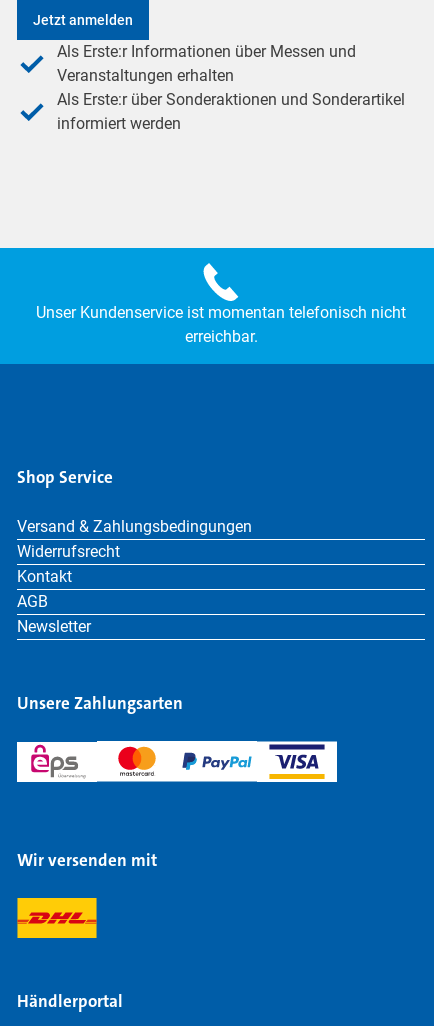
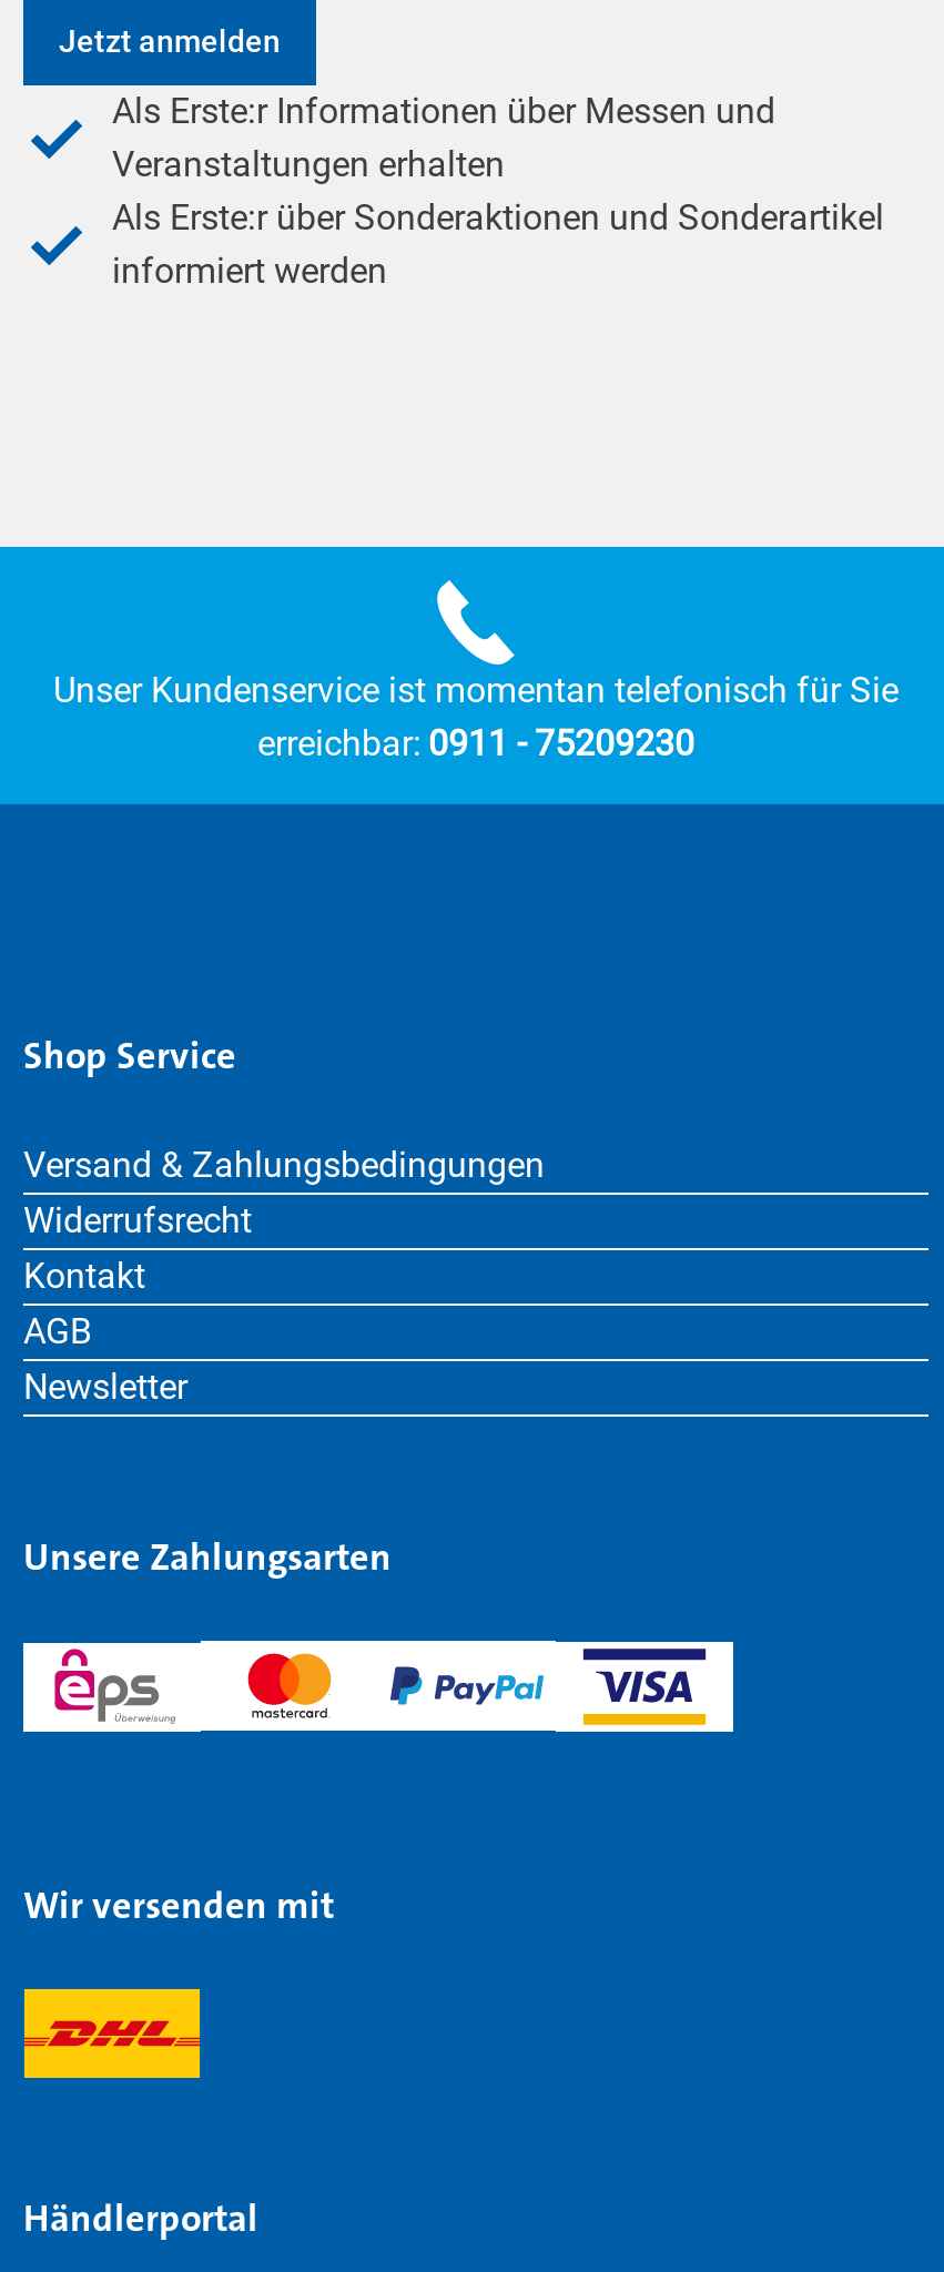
[36,303,406,346] Unser Kundenservice ist momentan telefonisch nicht | erreichbar. -> [53,669,899,764] Unser Kundenservice ist momentan telefonisch für Sie | erreichbar: 0911 - 75209230

